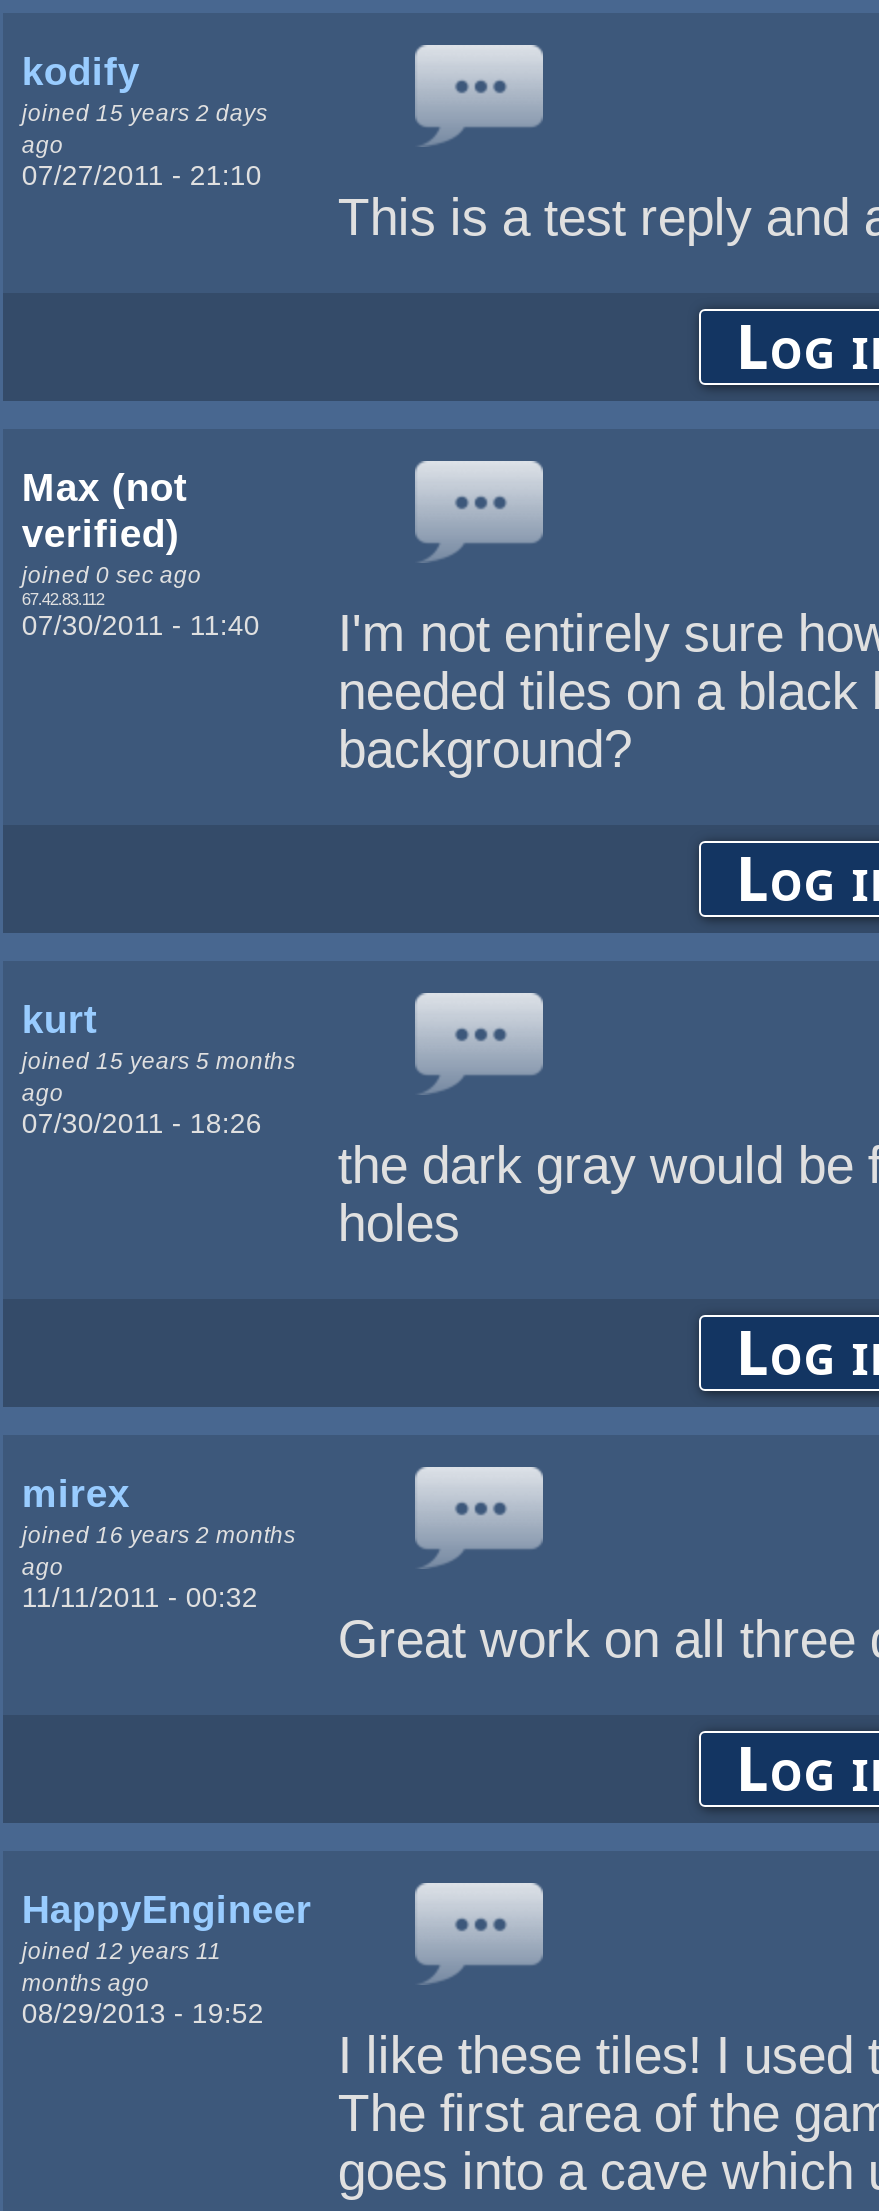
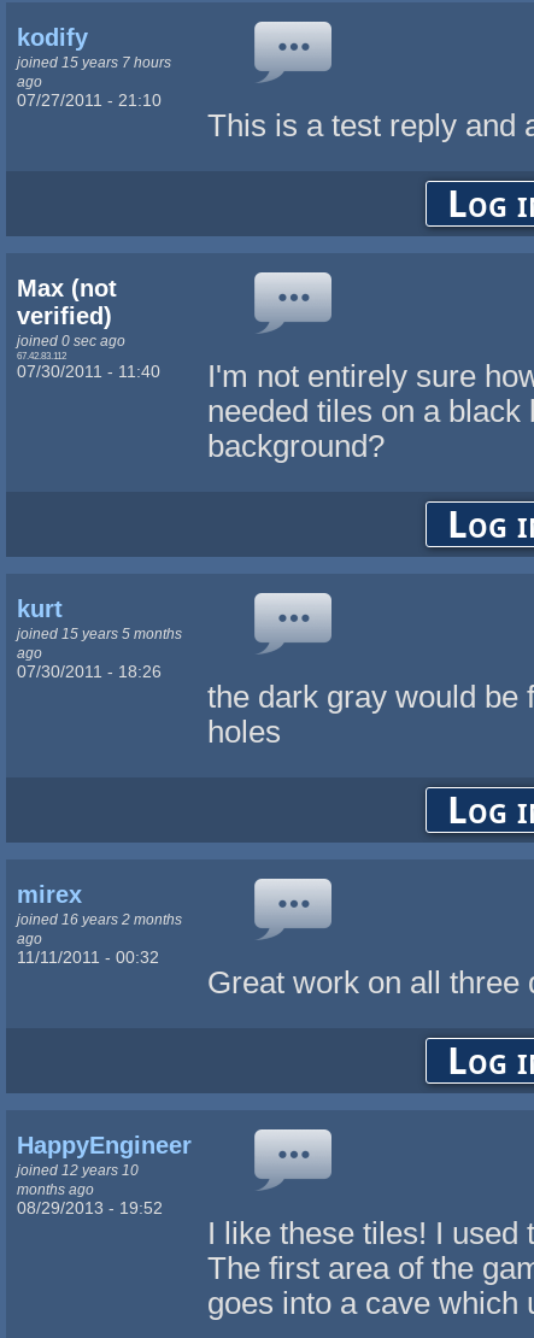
[22,98,268,124] joined 15 years 2 days -> [17,54,172,69] joined 15 years 7 hours
[22,1936,222,1962] joined 12 years 11 -> [17,1162,139,1177] joined 12 years 10

